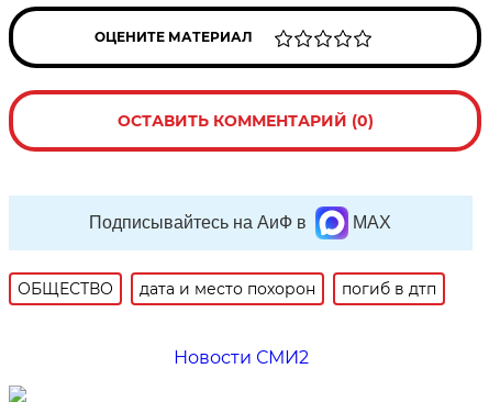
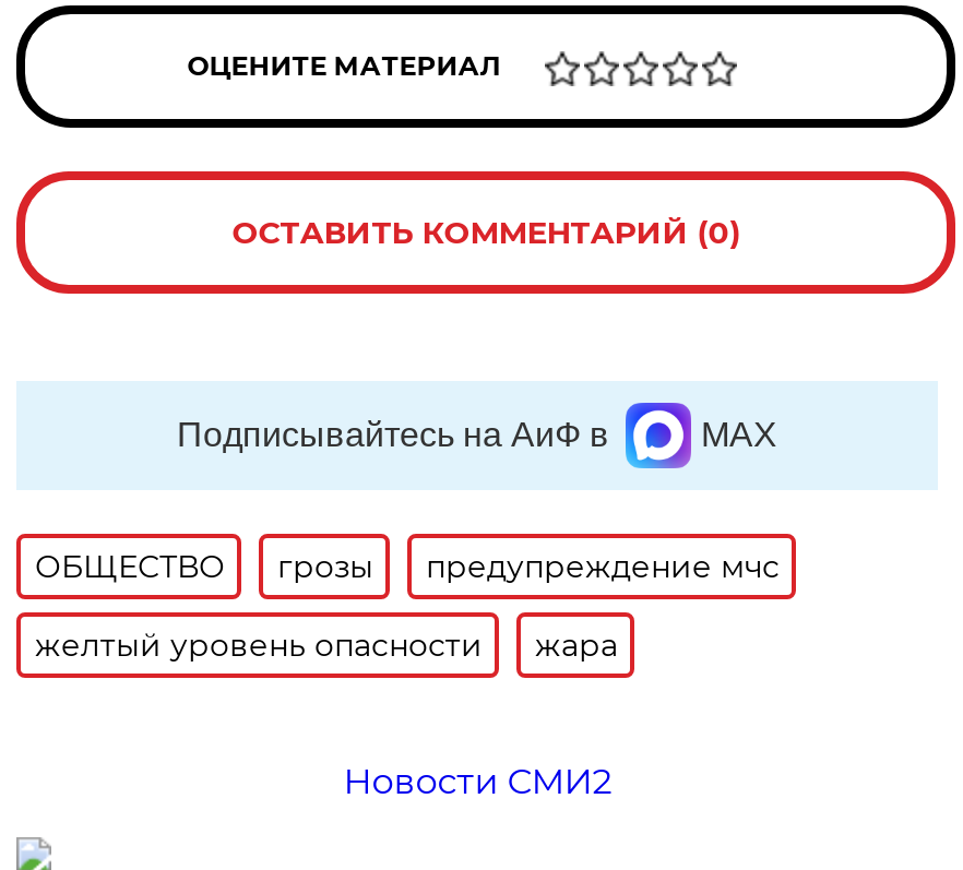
[140,279,437,299] дата и место похорон | погиб в дтп -> [35,547,779,665] грозы | предупреждение мчс | желтый уровень опасности | жара

